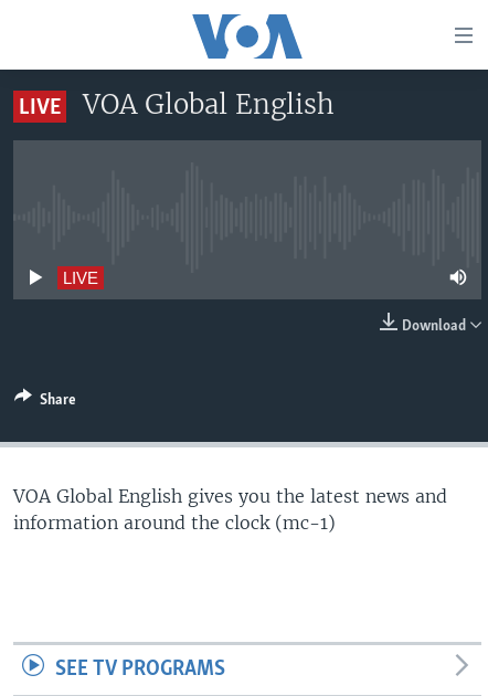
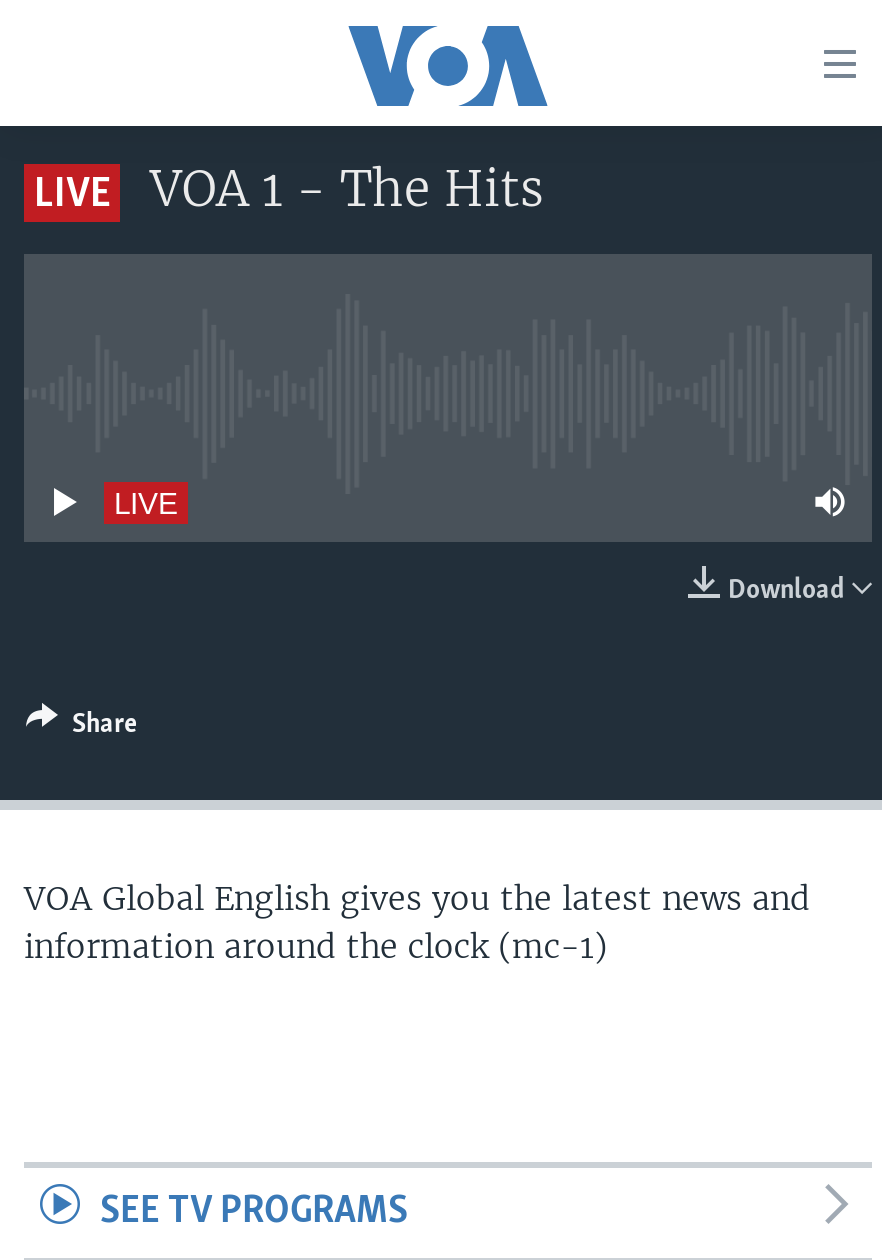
[83,87,335,122] VOA Global English -> [150,158,544,220] VOA 1 - The Hits

